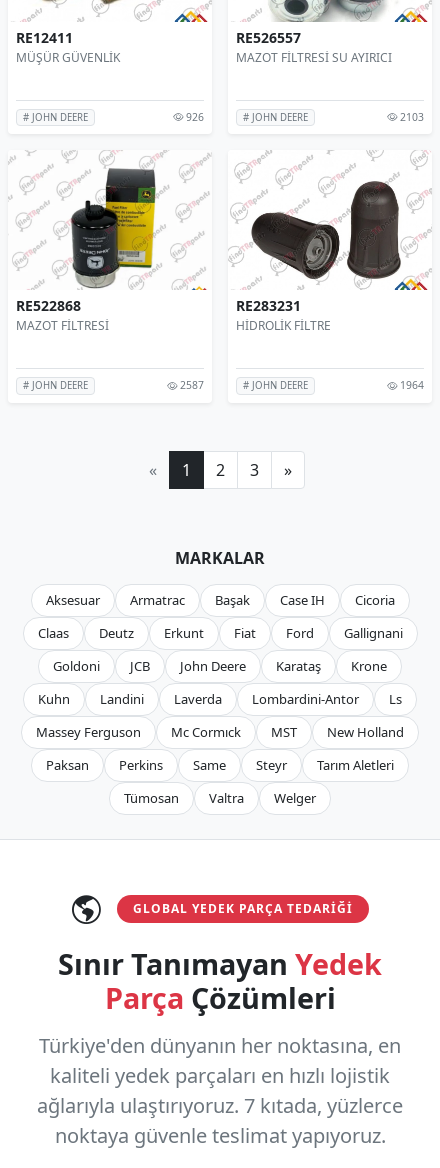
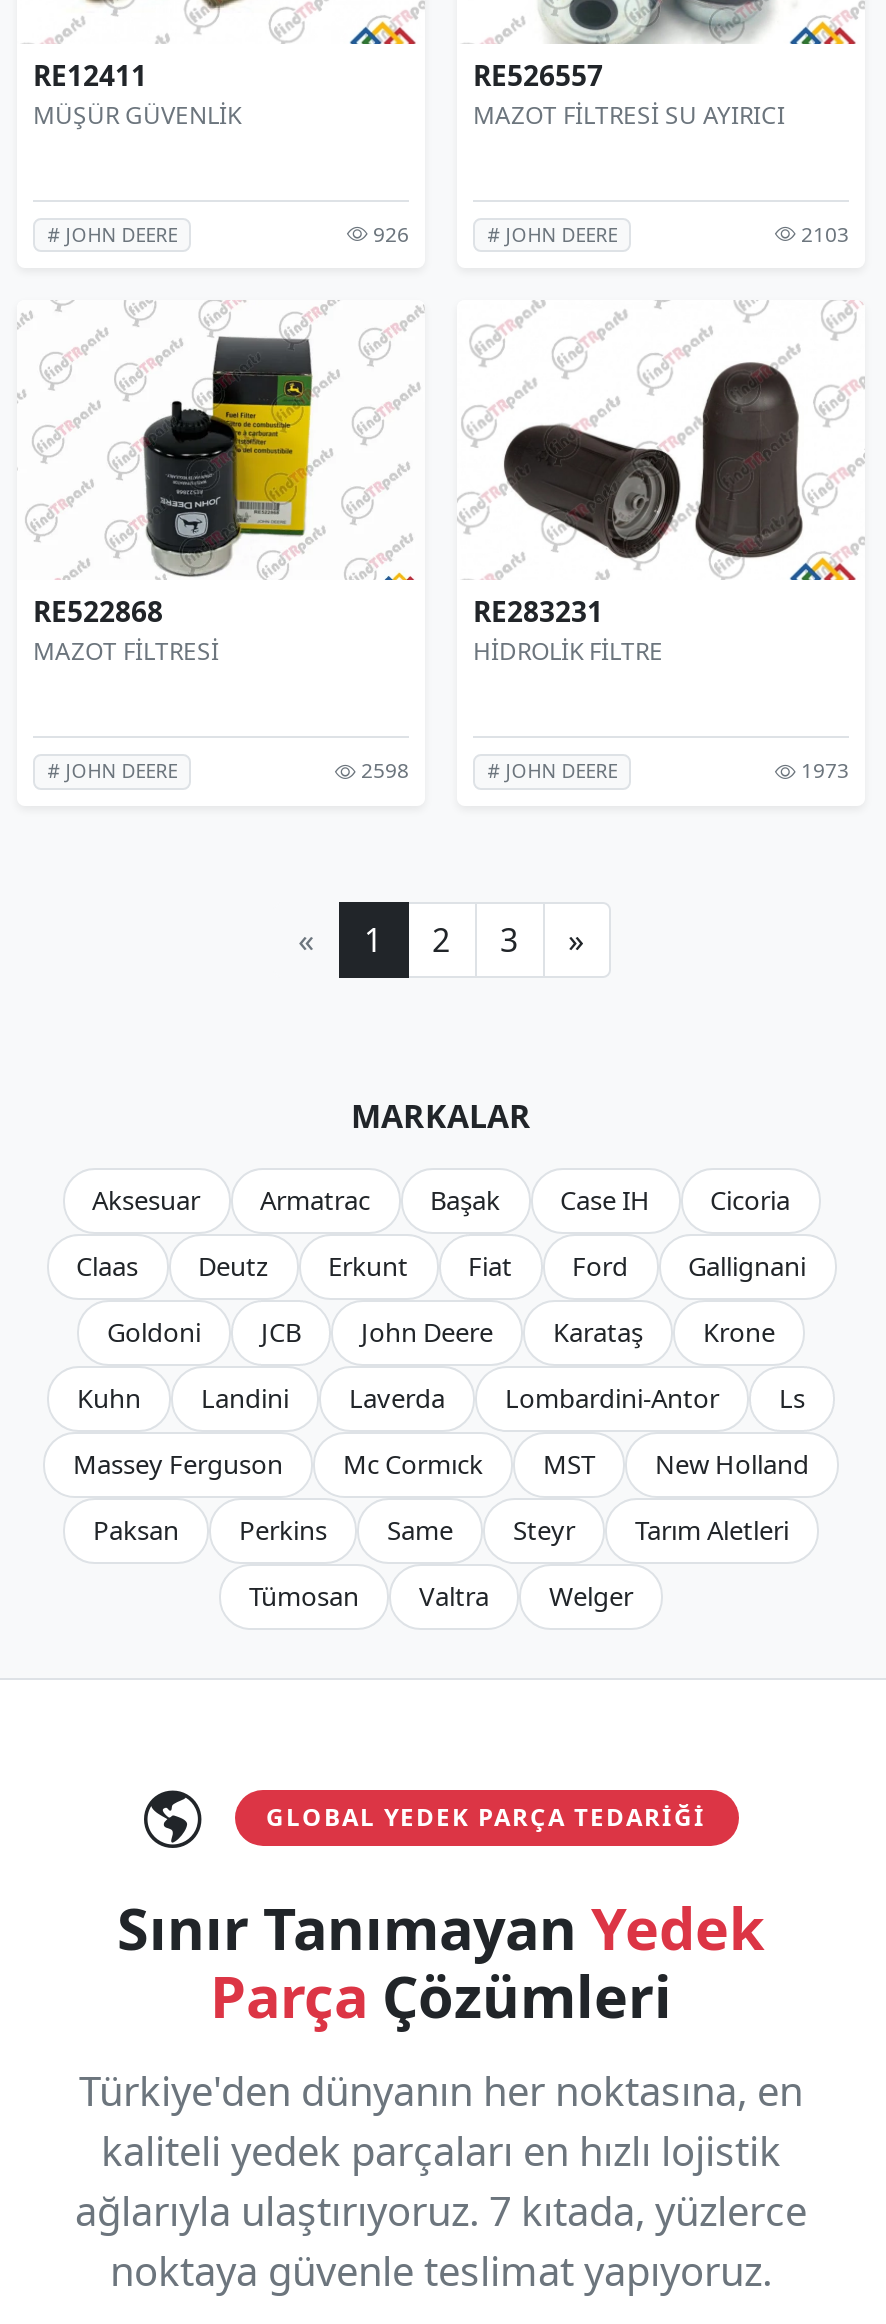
[177,378,204,392] 2587 -> [355,757,409,785] 2598
[397,378,424,392] 1964 -> [795,757,849,785] 1973

